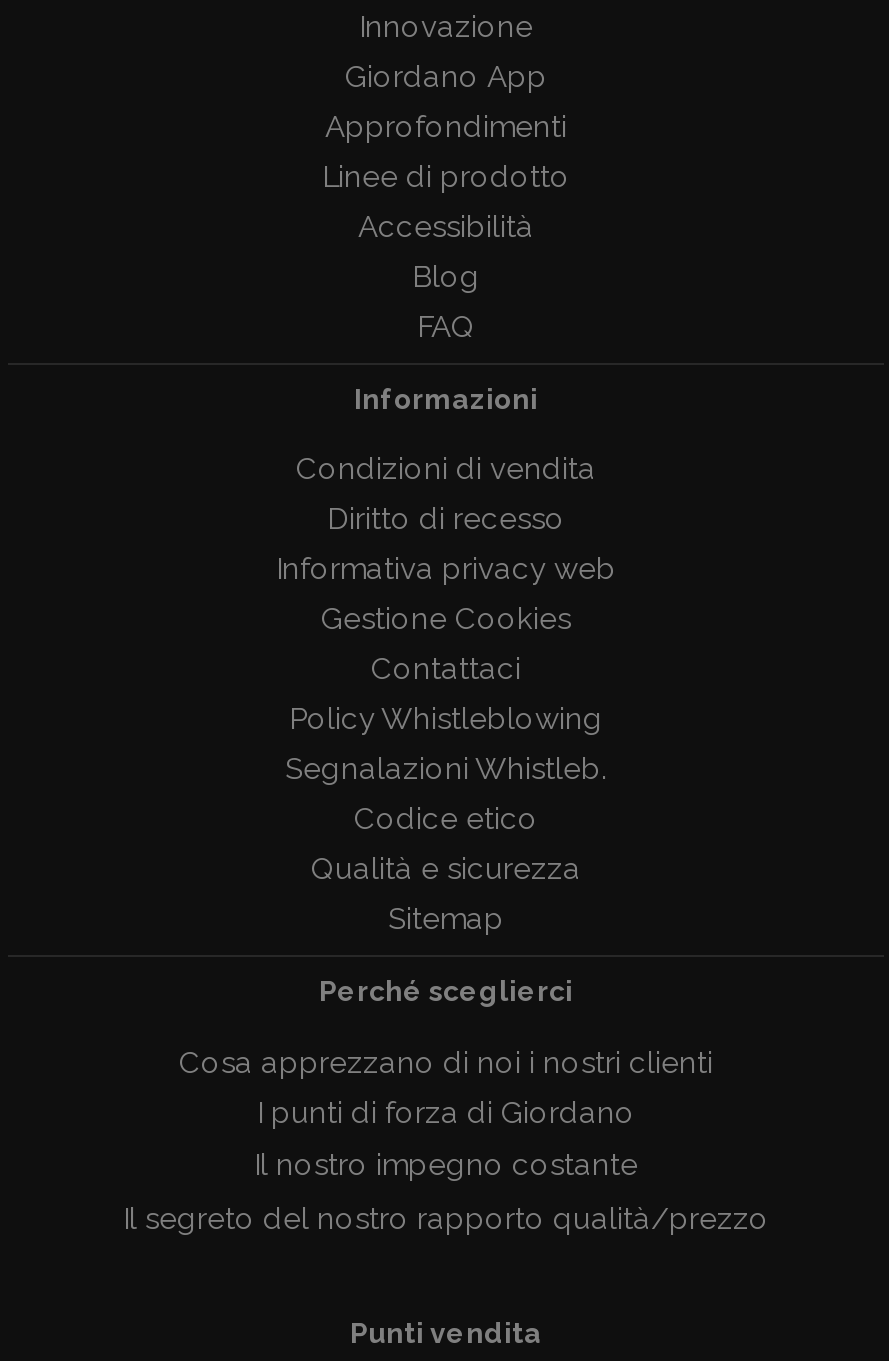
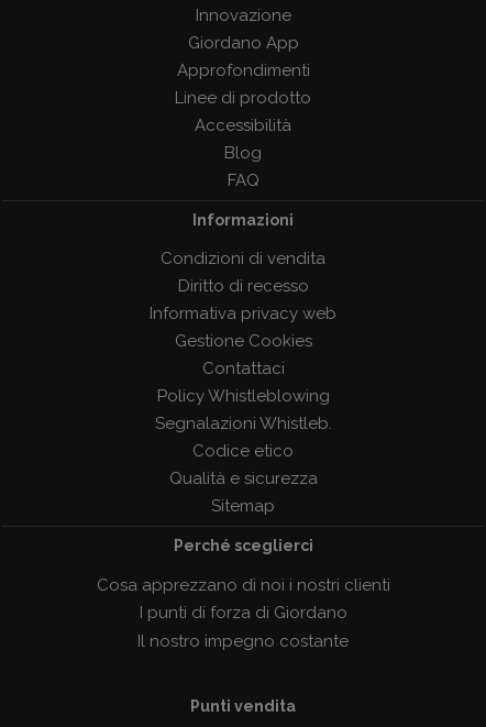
[123,1201,769,1237] Il segreto del nostro rapporto qualità/prezzo -> none

